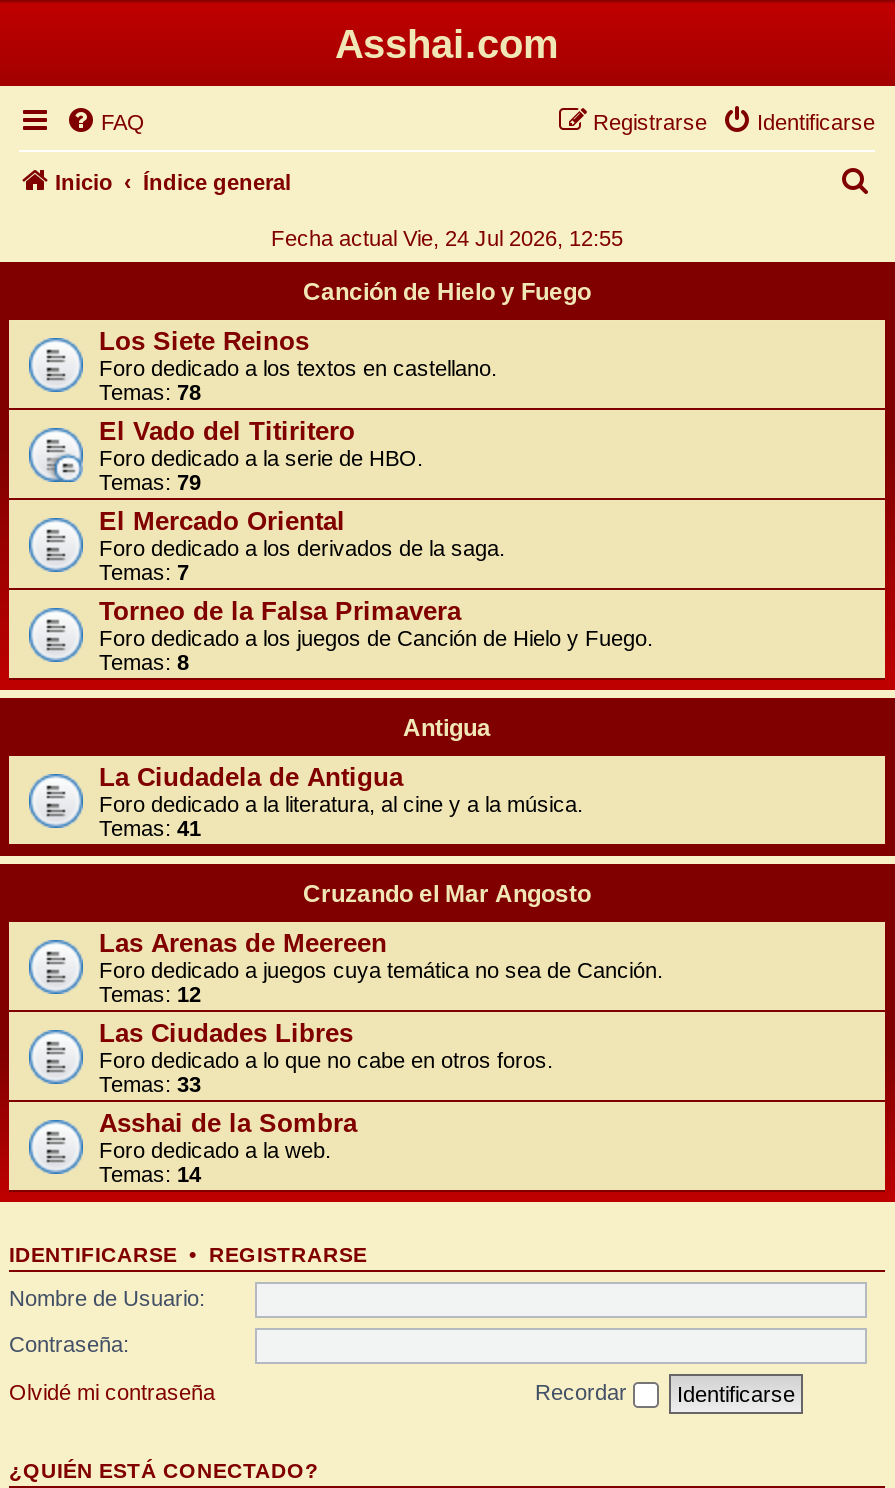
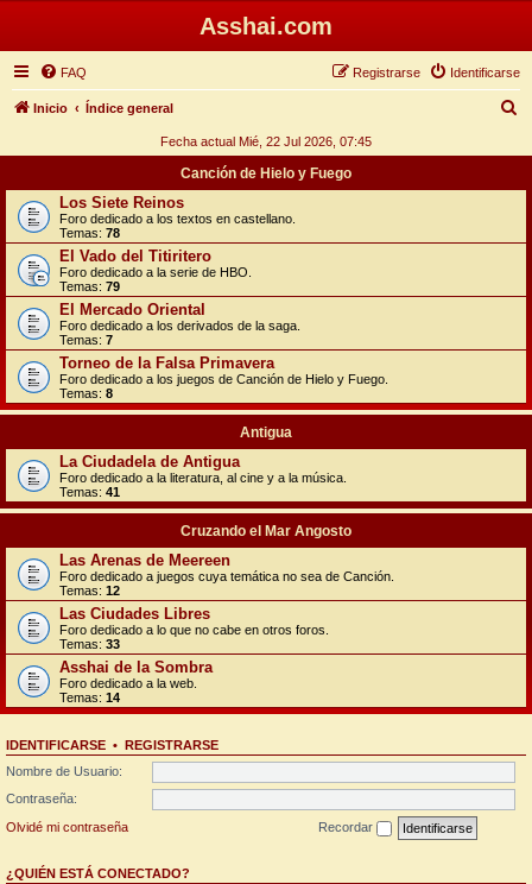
[271,226,623,250] Fecha actual Vie, 24 Jul 2026, 12:55 -> [160,134,372,149] Fecha actual Mié, 22 Jul 2026, 07:45

